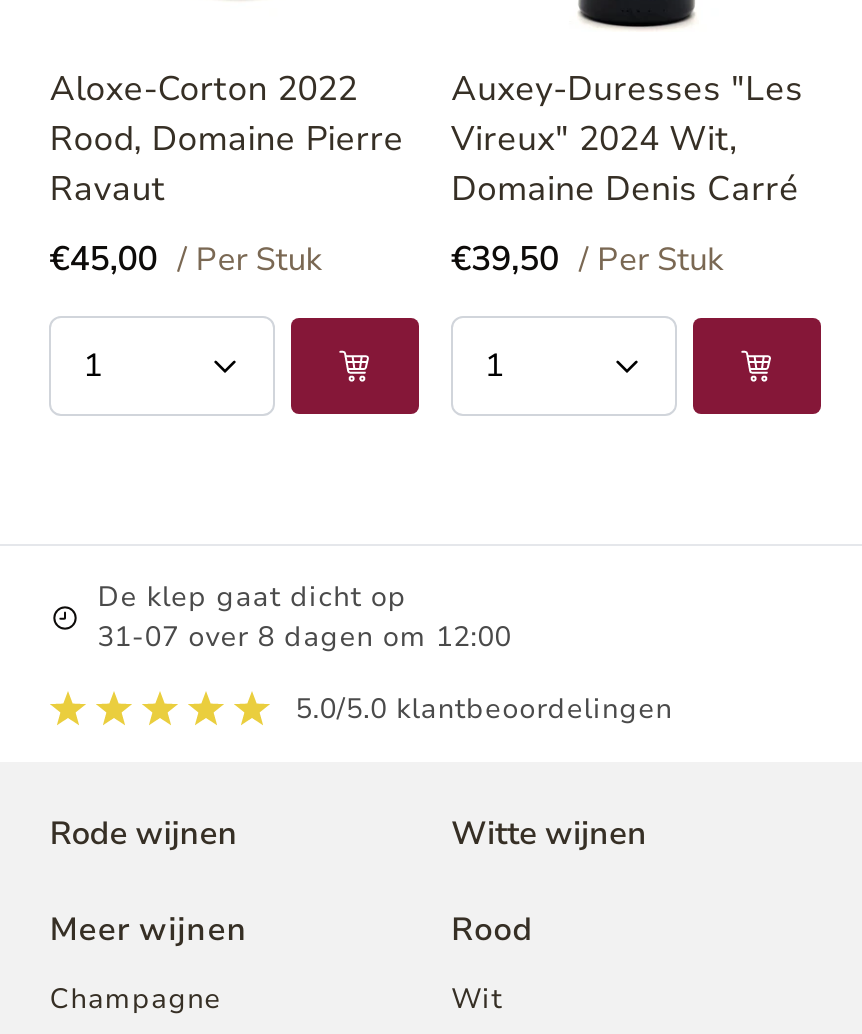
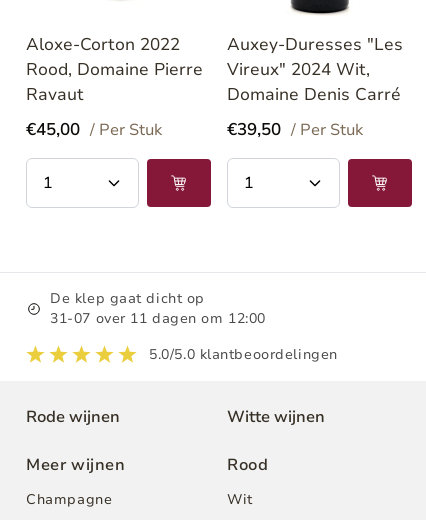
[97,618,512,656] 31-07 over 8 dagen om 12:00 -> [50,309,266,328] 31-07 over 11 dagen om 12:00

